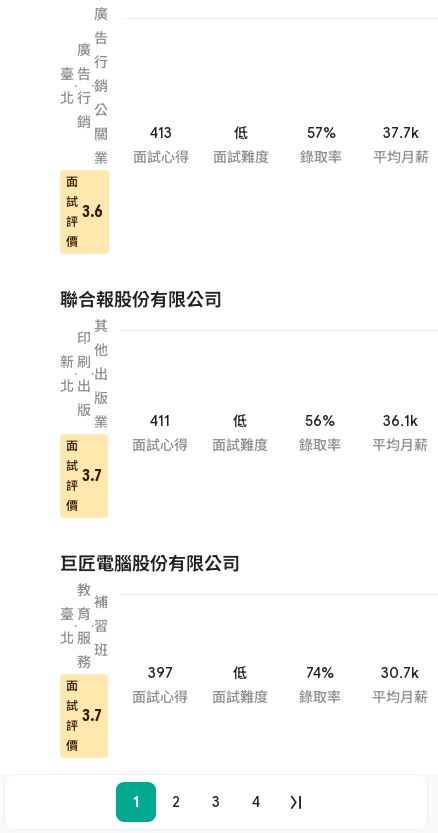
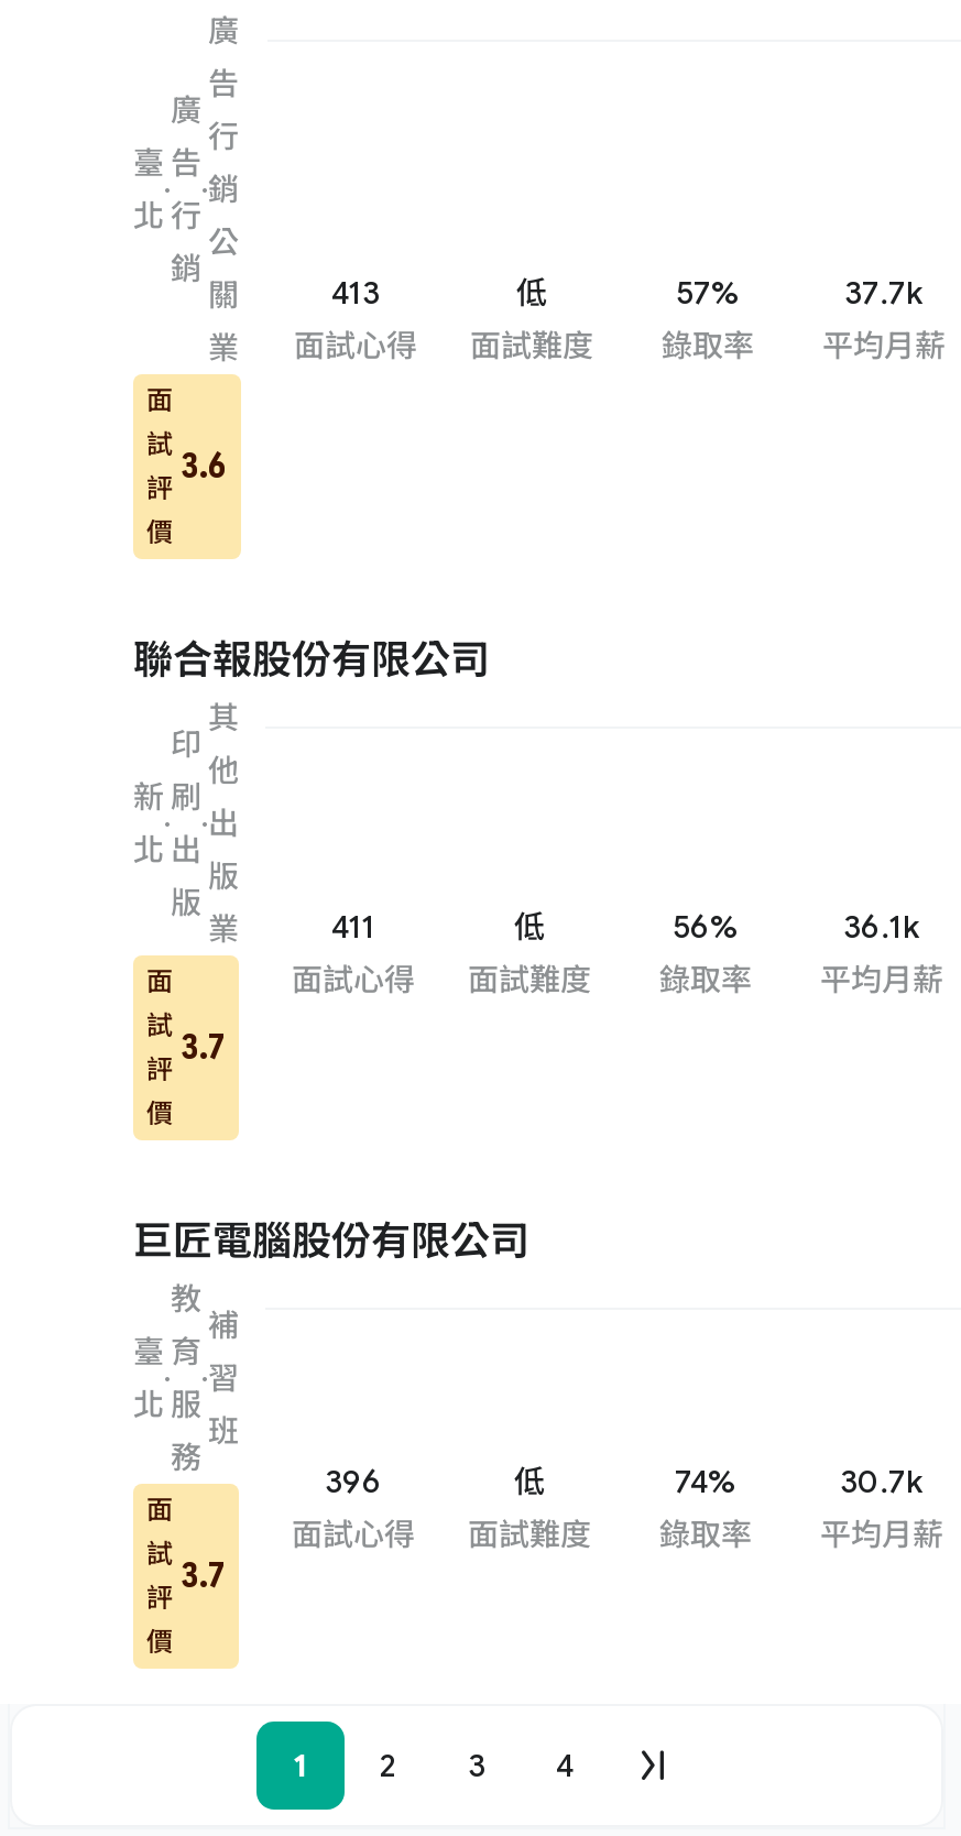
[147,663,172,680] 397 -> [325,1461,382,1498] 396

